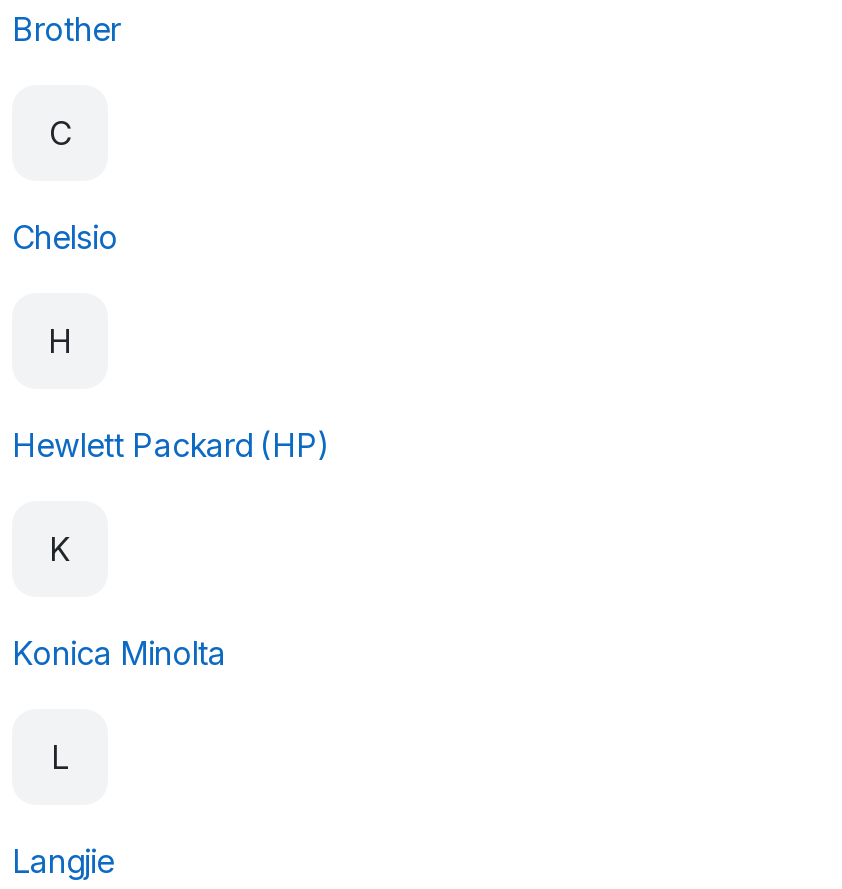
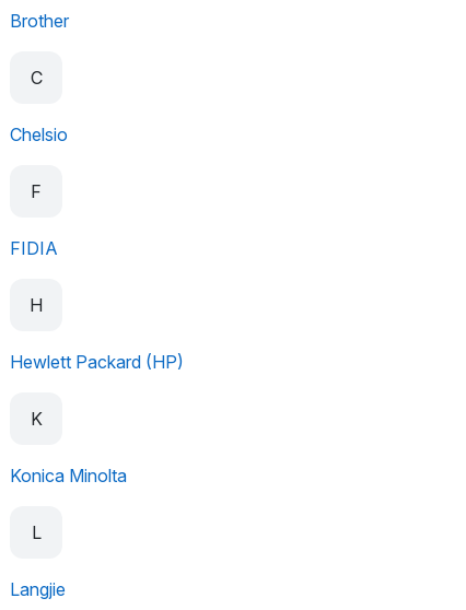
none -> [10,180,58,259] F | FIDIA

